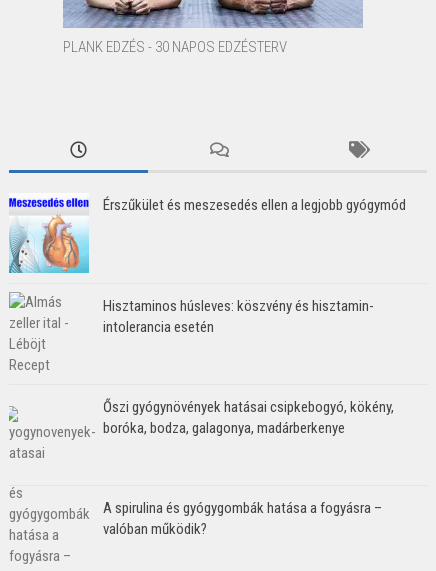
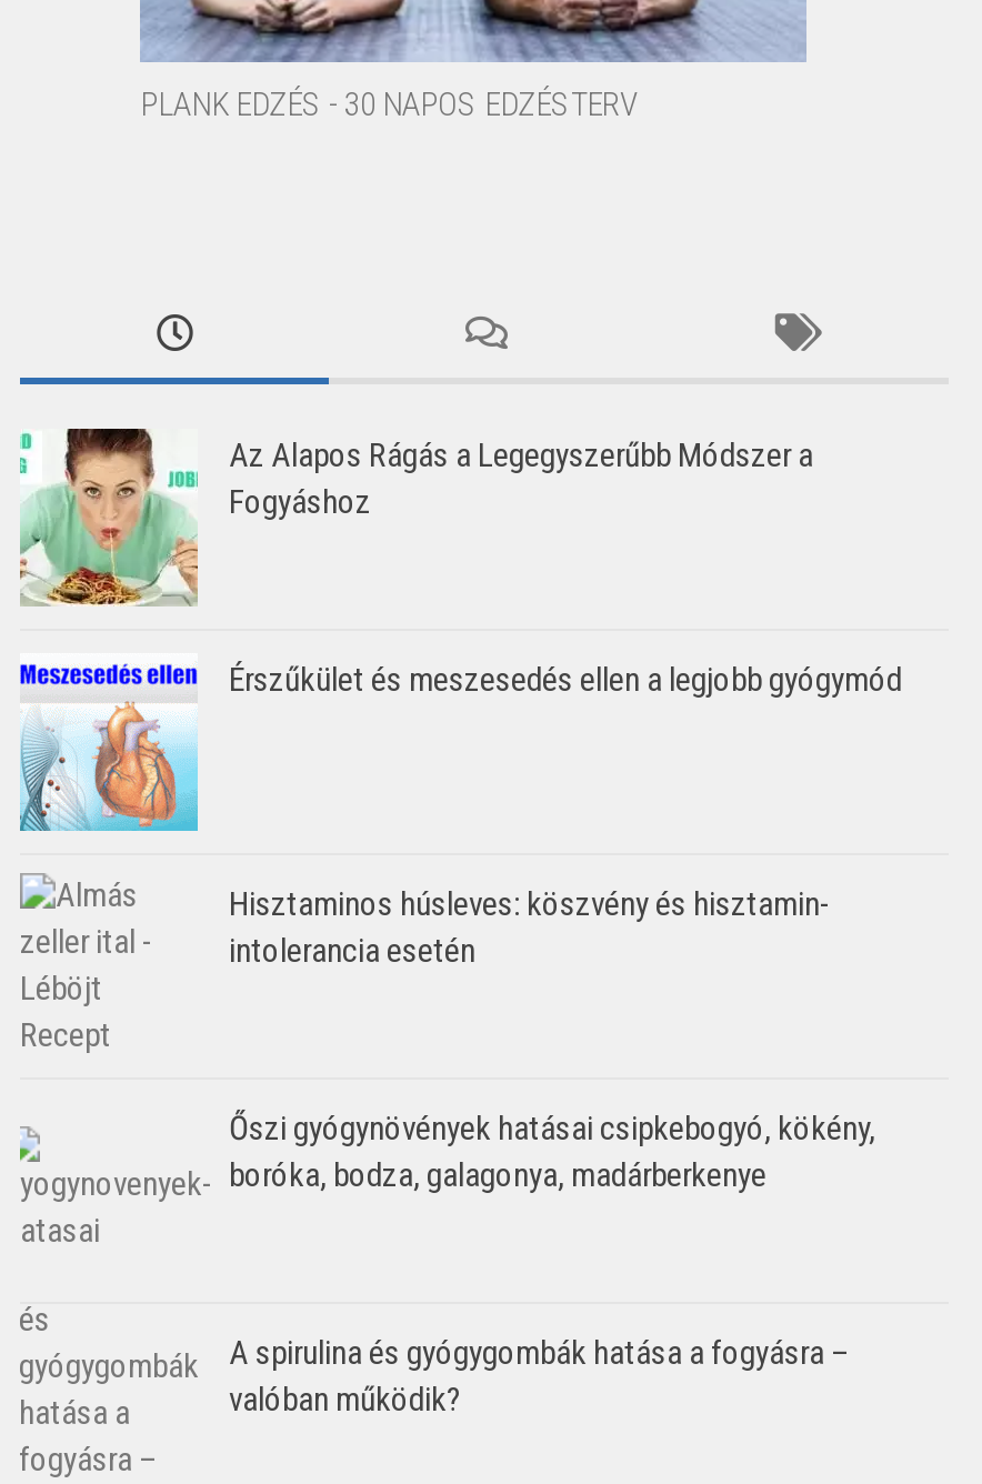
none -> [18,427,813,609] [image] | Az Alapos Rágás a Legegyszerűbb Módszer a | Fogyáshoz

